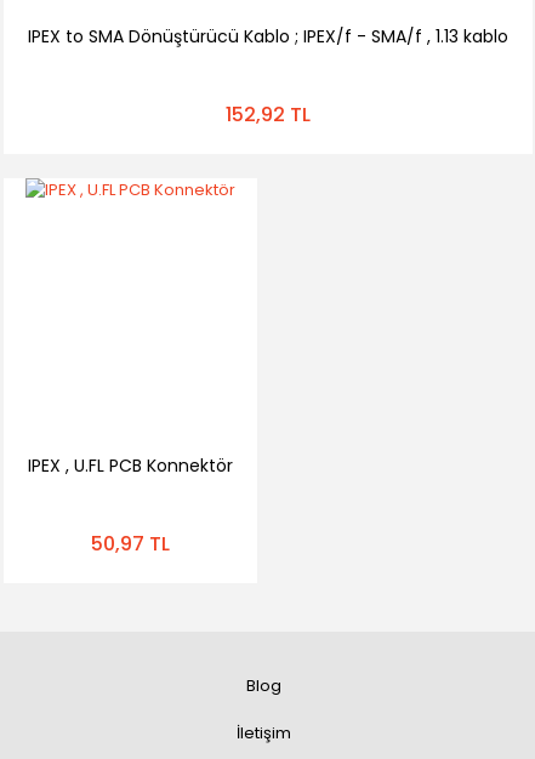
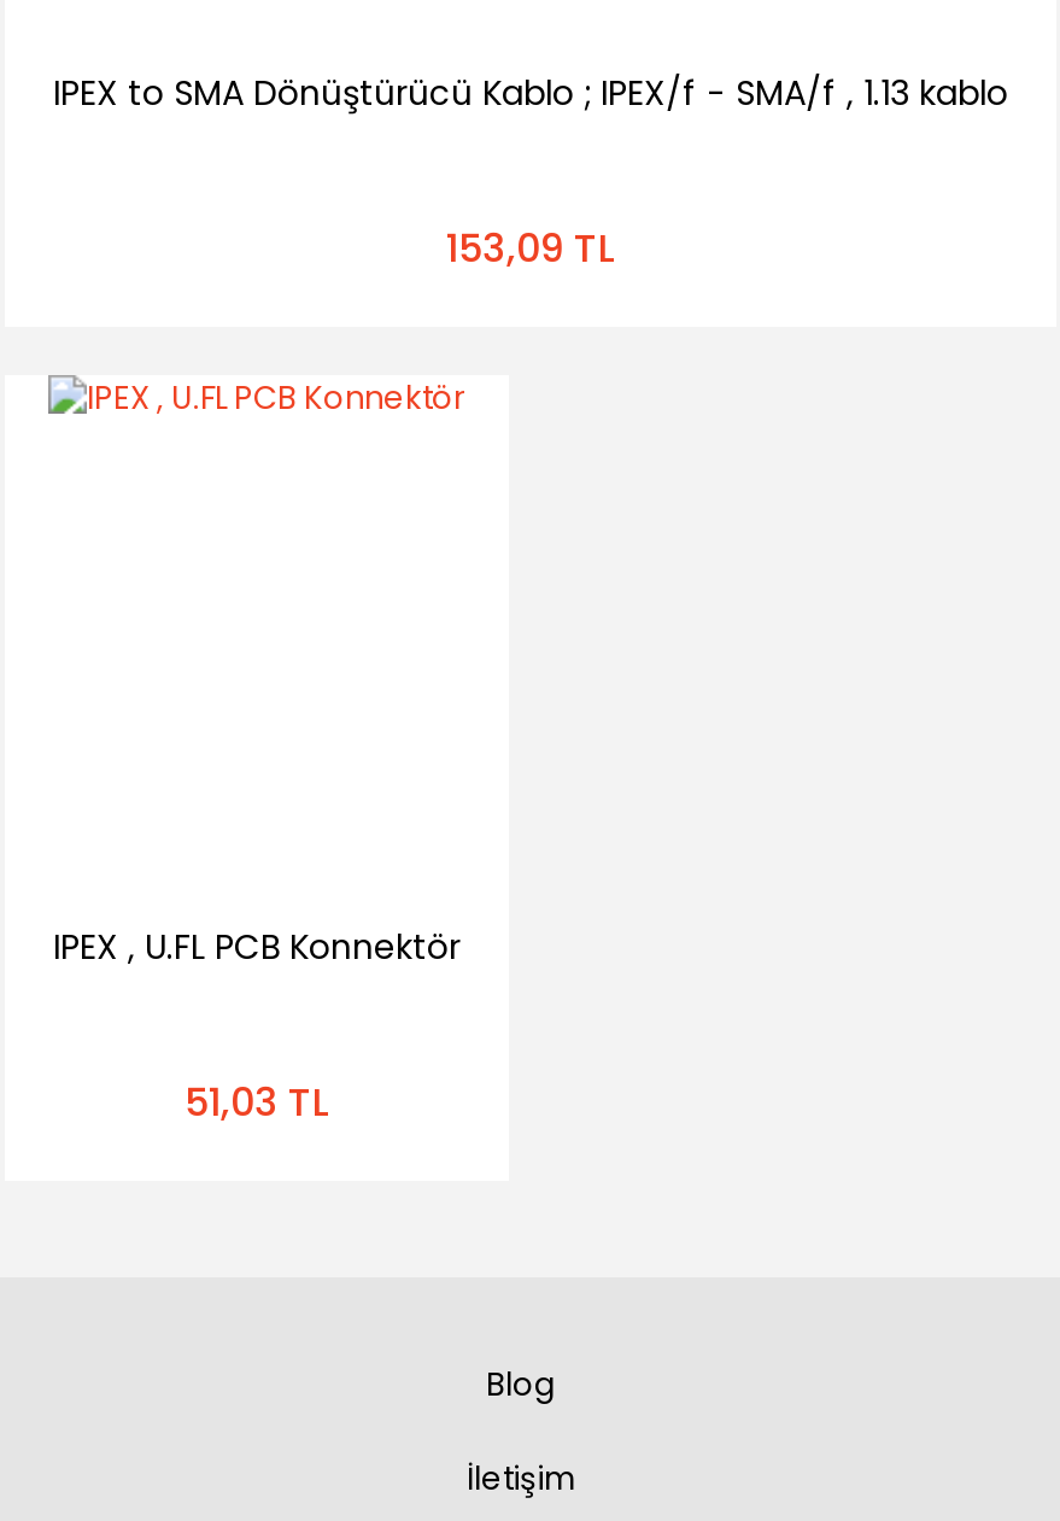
[226,101,311,129] 152,92 TL -> [446,221,615,276] 153,09 TL
[91,530,170,558] 50,97 TL -> [185,1075,329,1130] 51,03 TL

